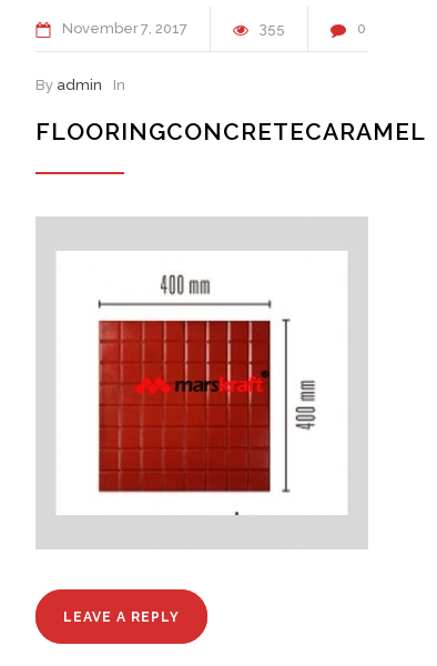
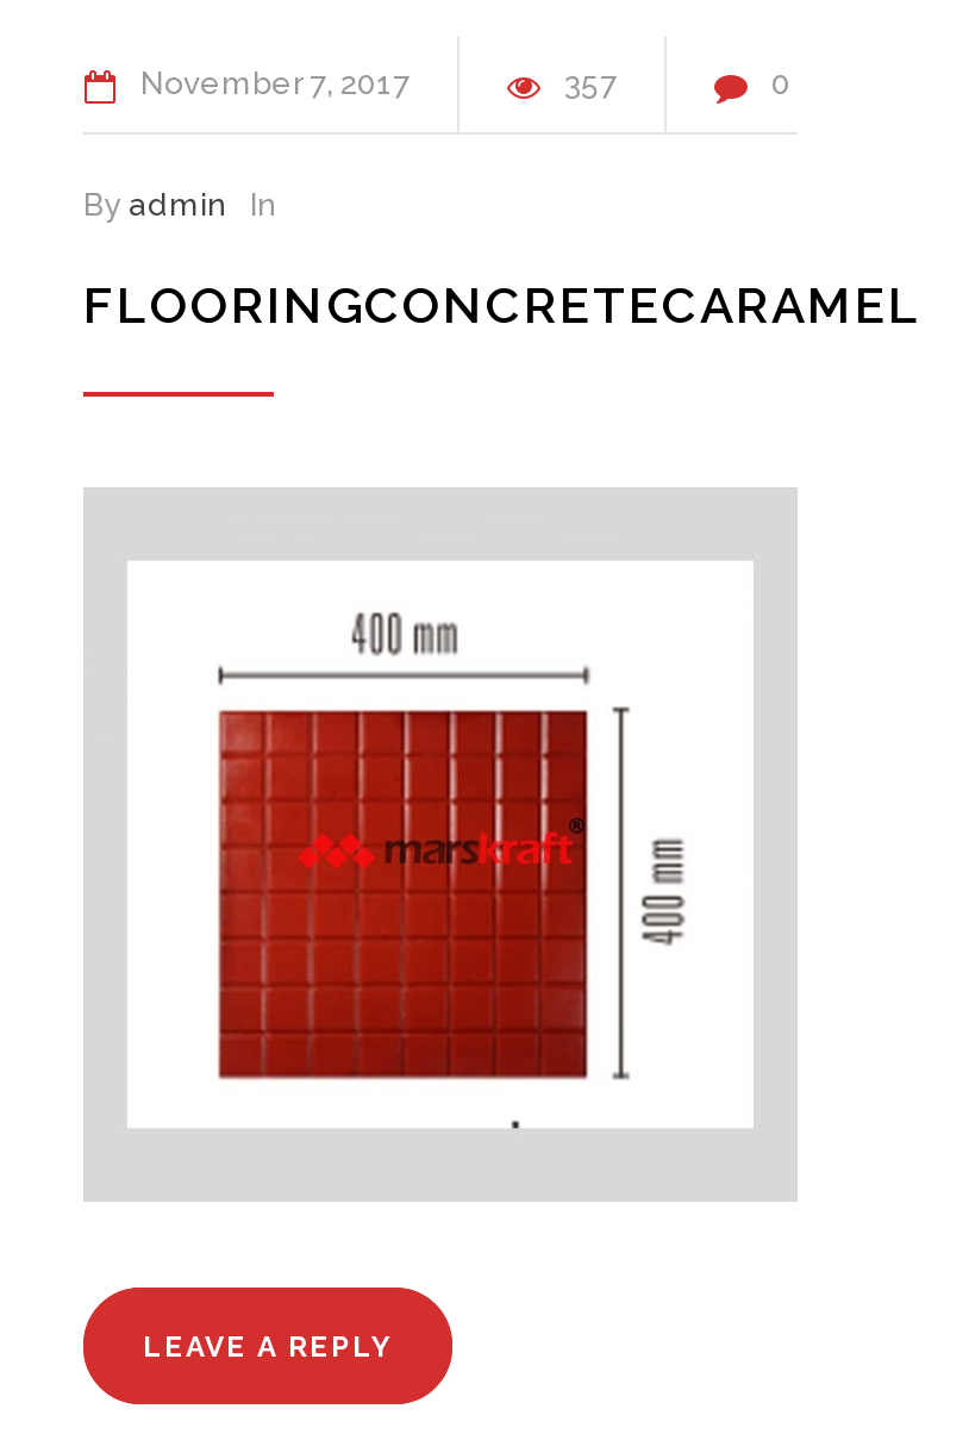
[260,20,285,37] 355 -> [564,66,617,101] 357

